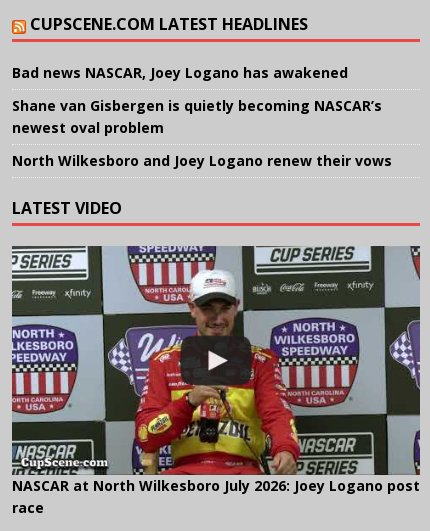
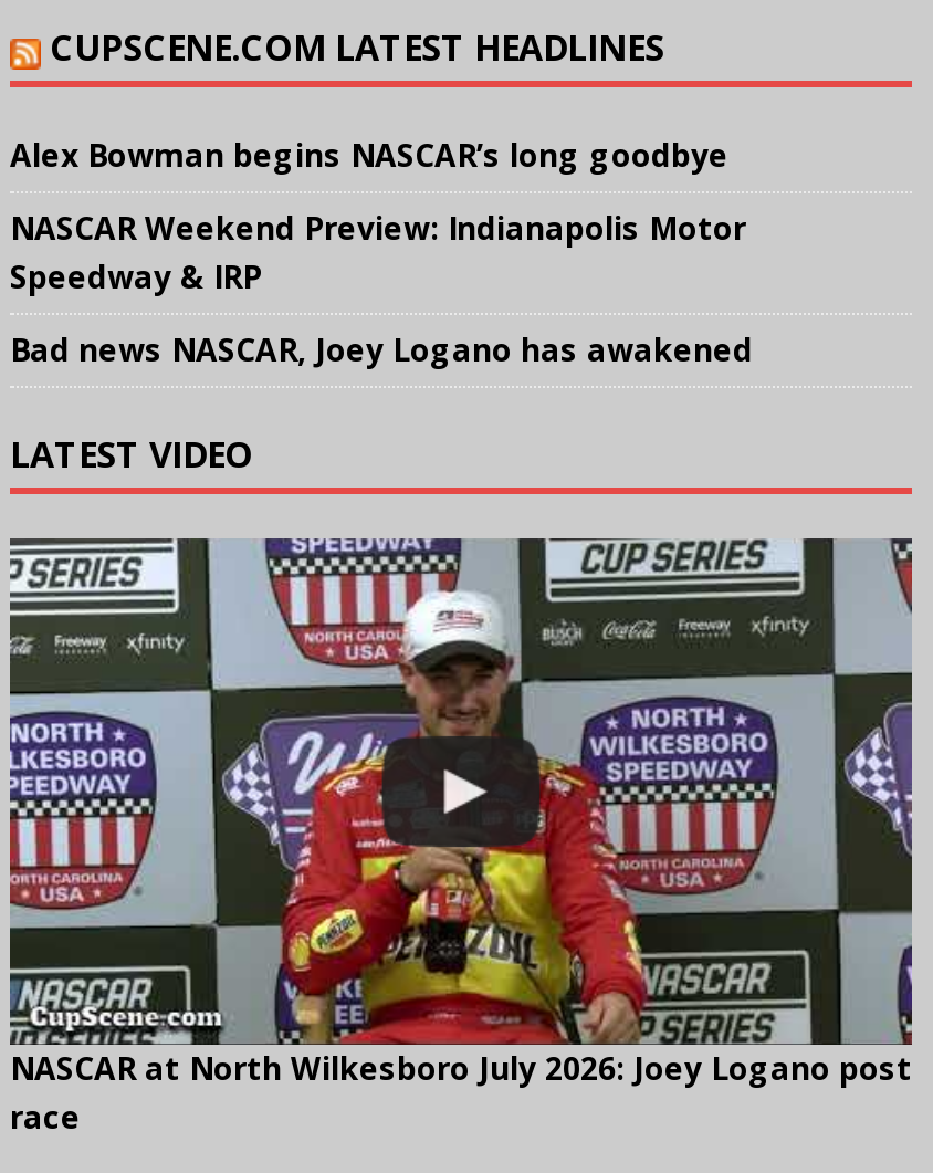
none -> [10,134,746,297] Alex Bowman begins NASCAR’s long goodbye | NASCAR Weekend Preview: Indianapolis Motor | Speedway & IRP
moved [12,63,348,82] -> [10,328,753,370]: Bad news NASCAR, Joey Logano has awakened
[12,96,392,170] Shane van Gisbergen is quietly becoming NASCAR’s | newest oval problem | North Wilkesboro and Joey Logano renew their vows -> none

